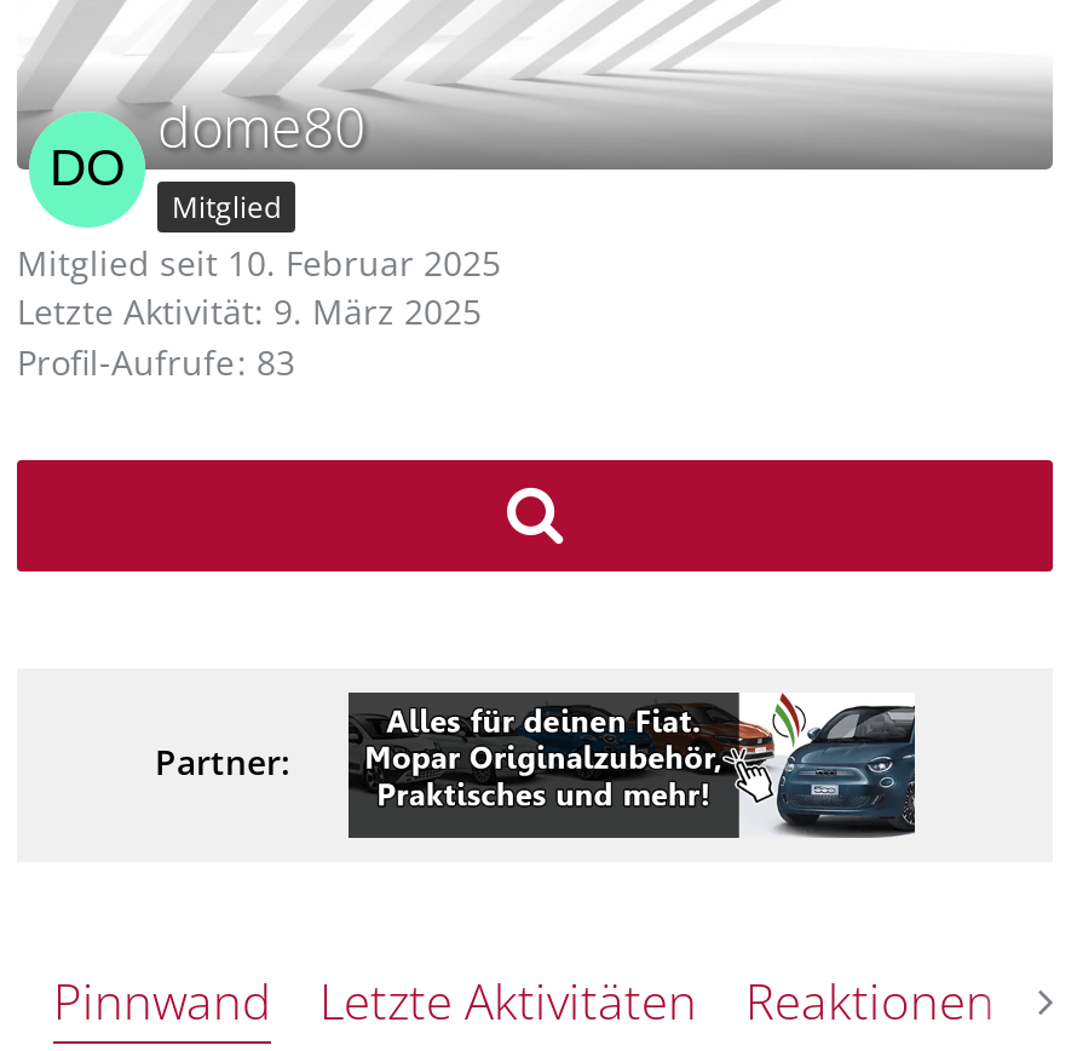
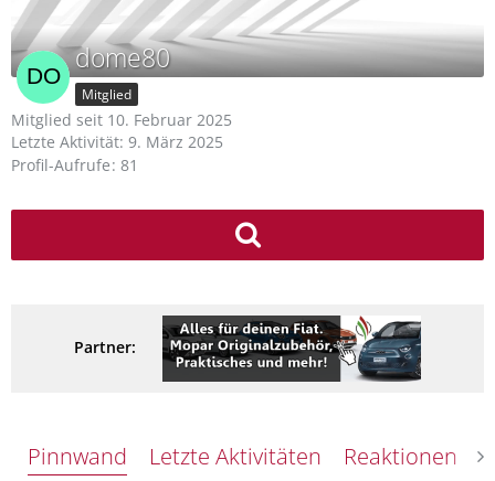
[17,340,295,386] Profil-Aufrufe 83 -> [11,155,138,176] Profil-Aufrufe 81

